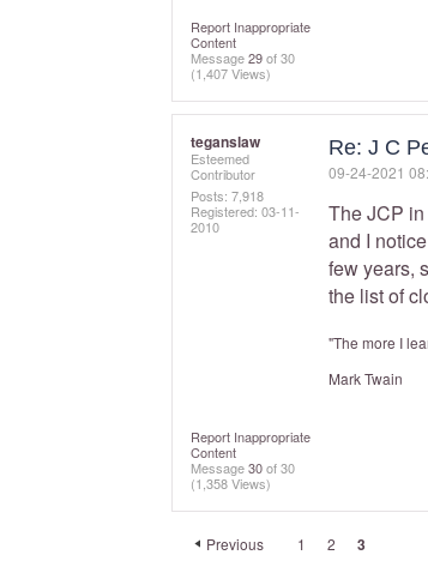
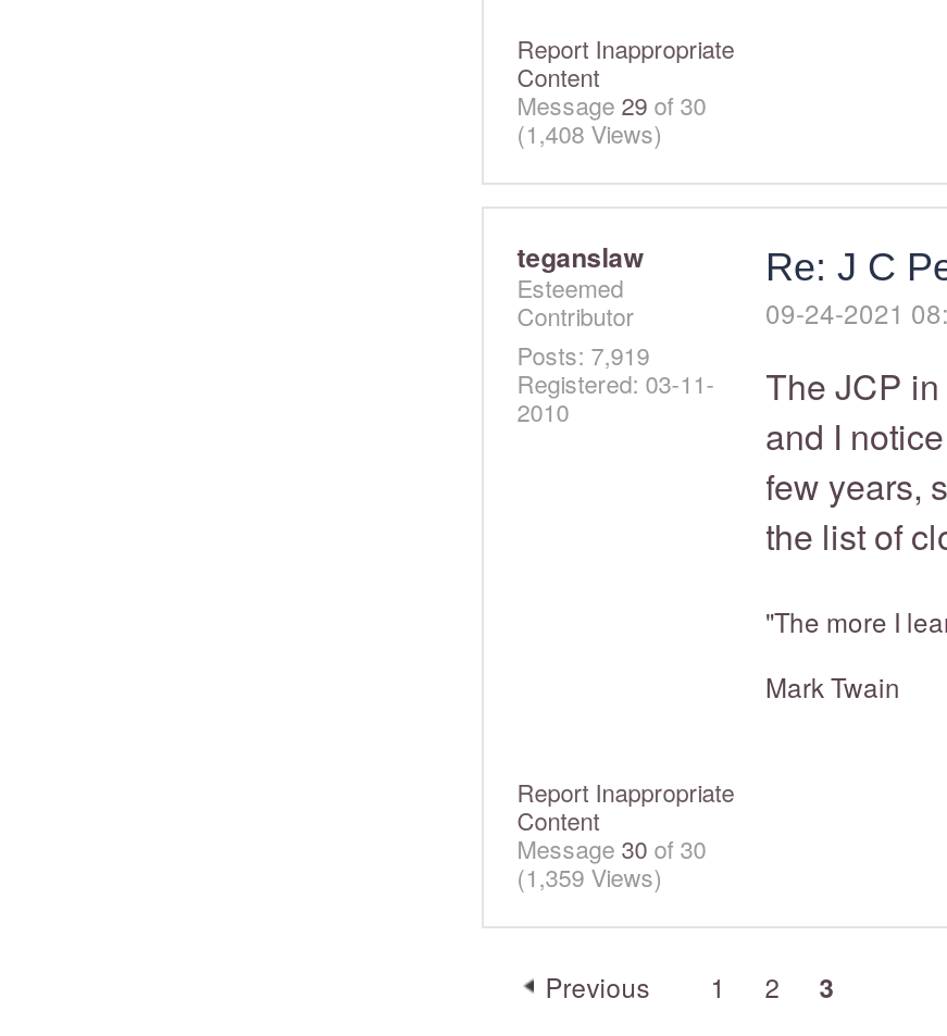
[191,64,271,83] (1,407 Views) -> [517,116,663,151] (1,408 Views)
[191,186,264,205] Posts: 7,918 -> [517,338,650,372] Posts: 7,919
[191,474,271,493] (1,358 Views) -> [517,859,663,894] (1,359 Views)

